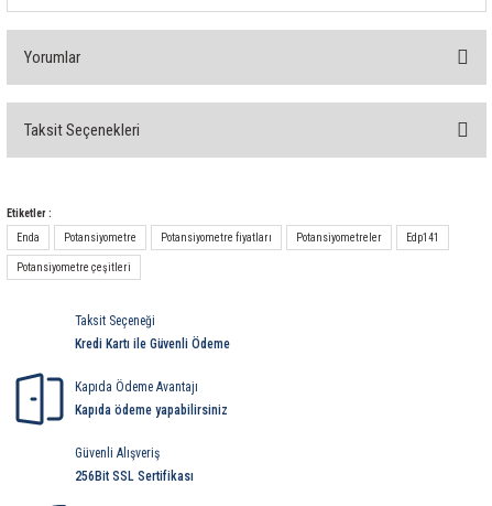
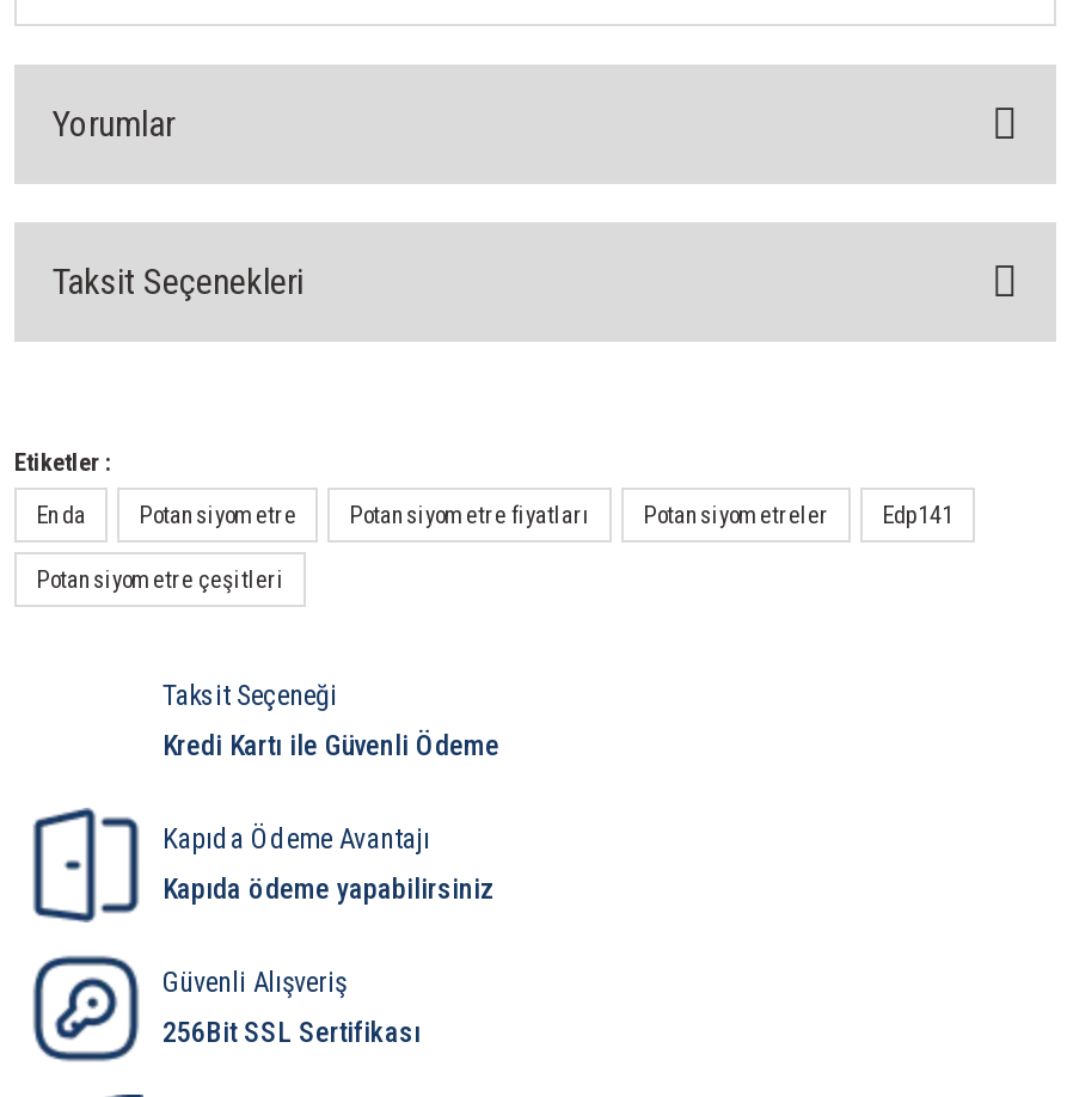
none -> [31,954,141,1064] [image]

